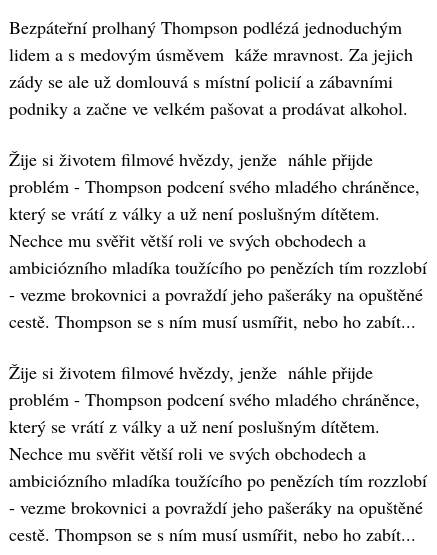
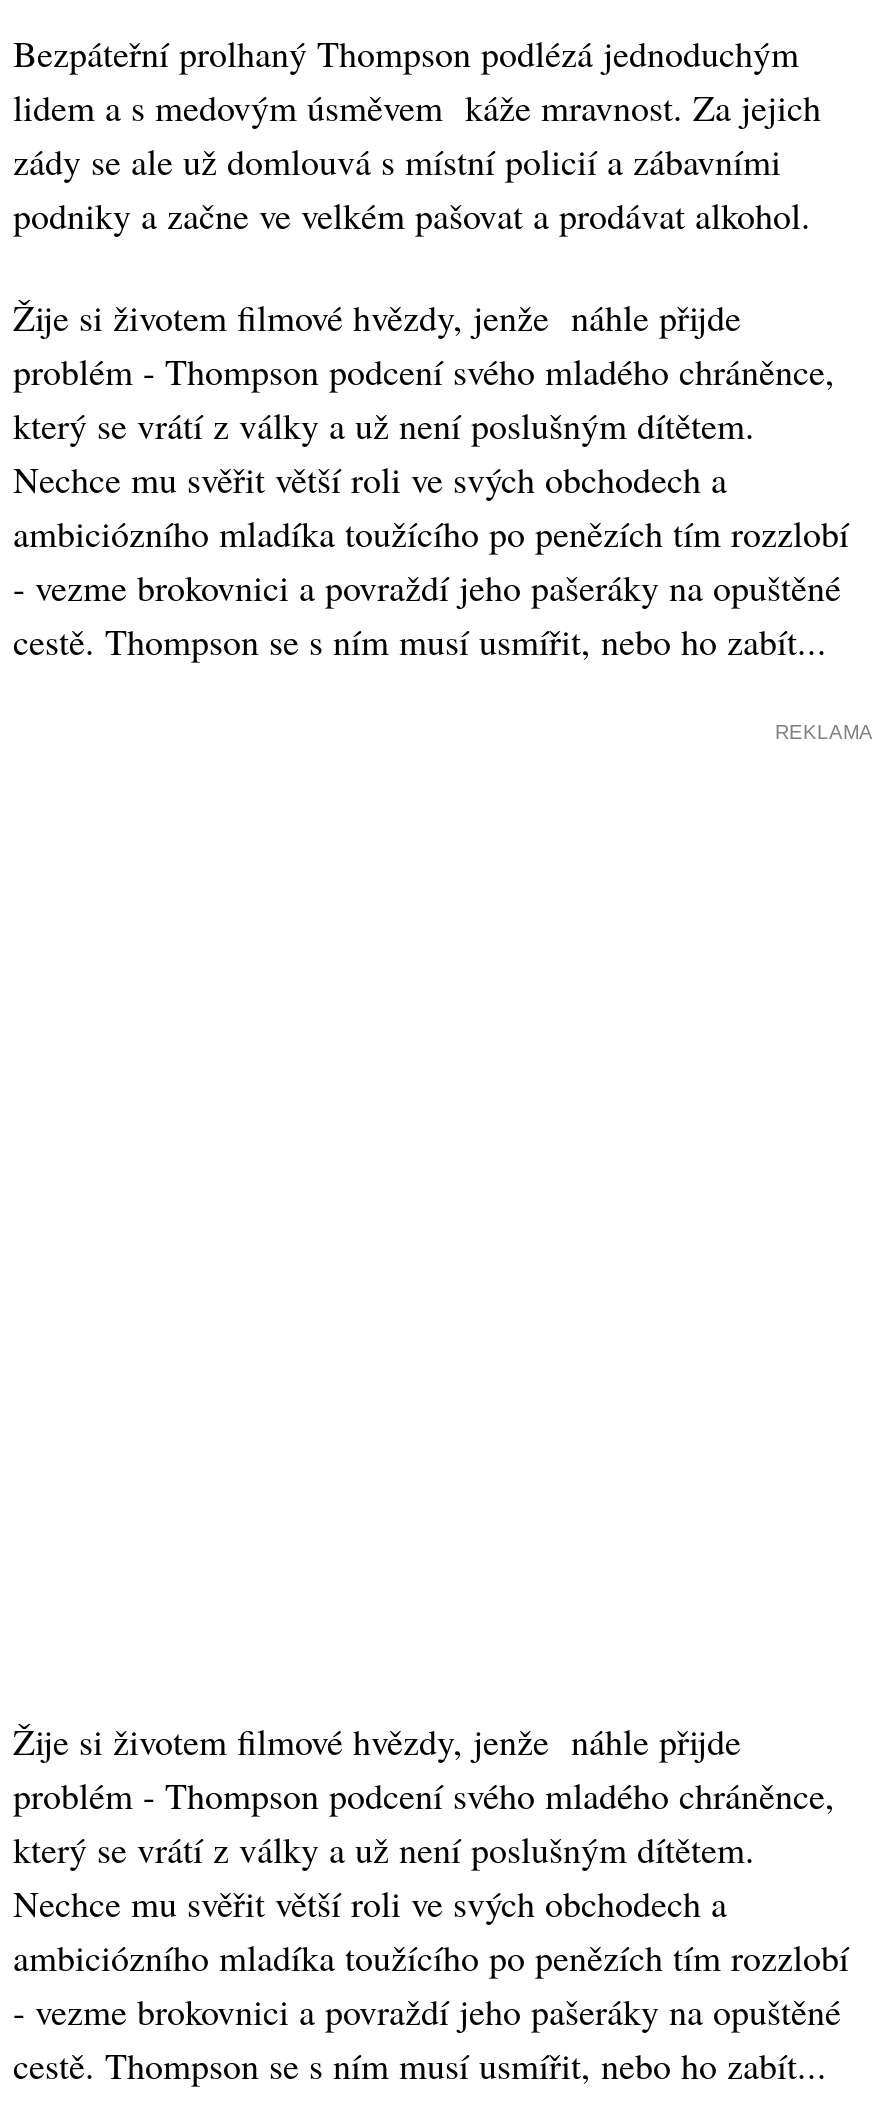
none -> [775,721,873,743] REKLAMA

